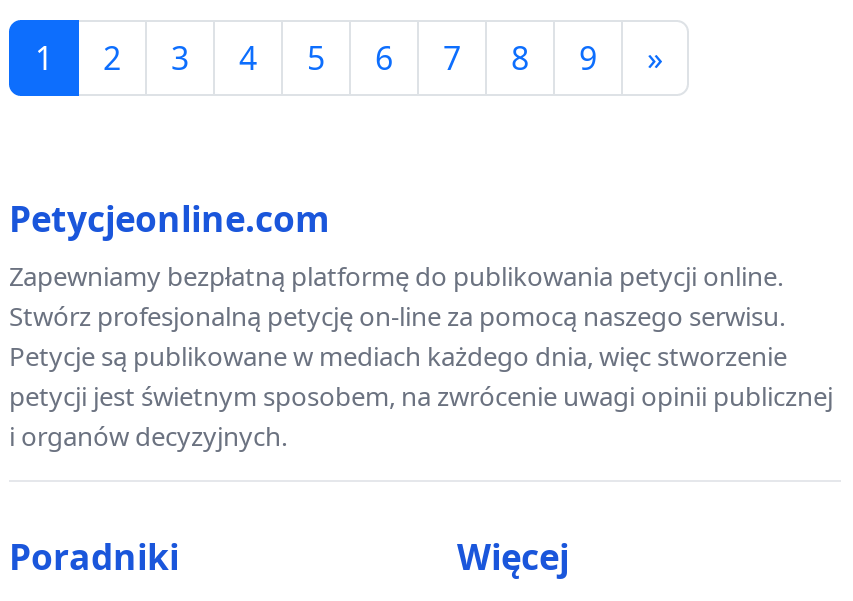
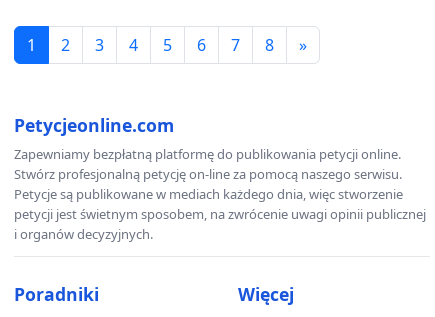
[579,37,597,81] 9 -> none

